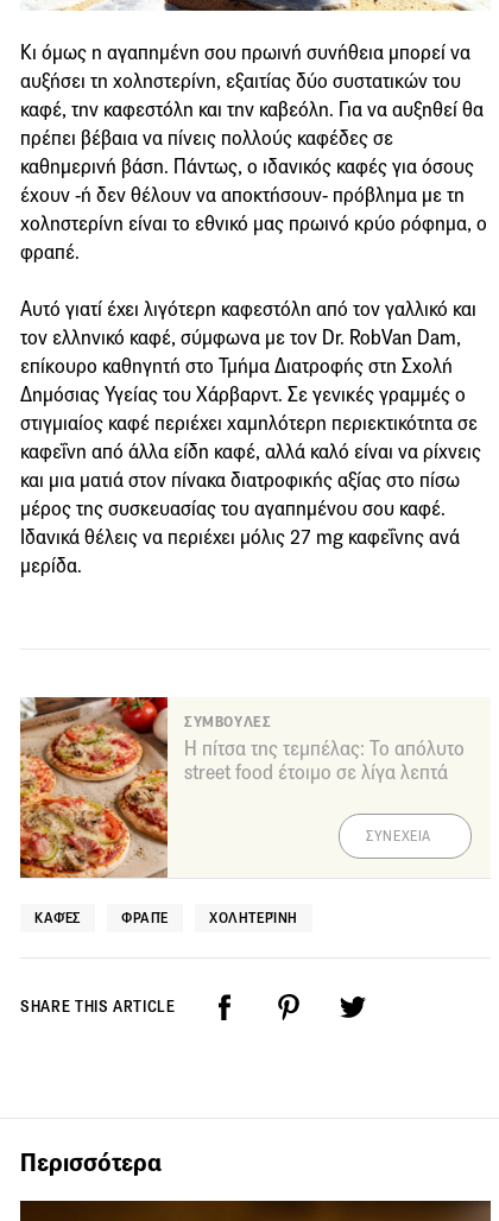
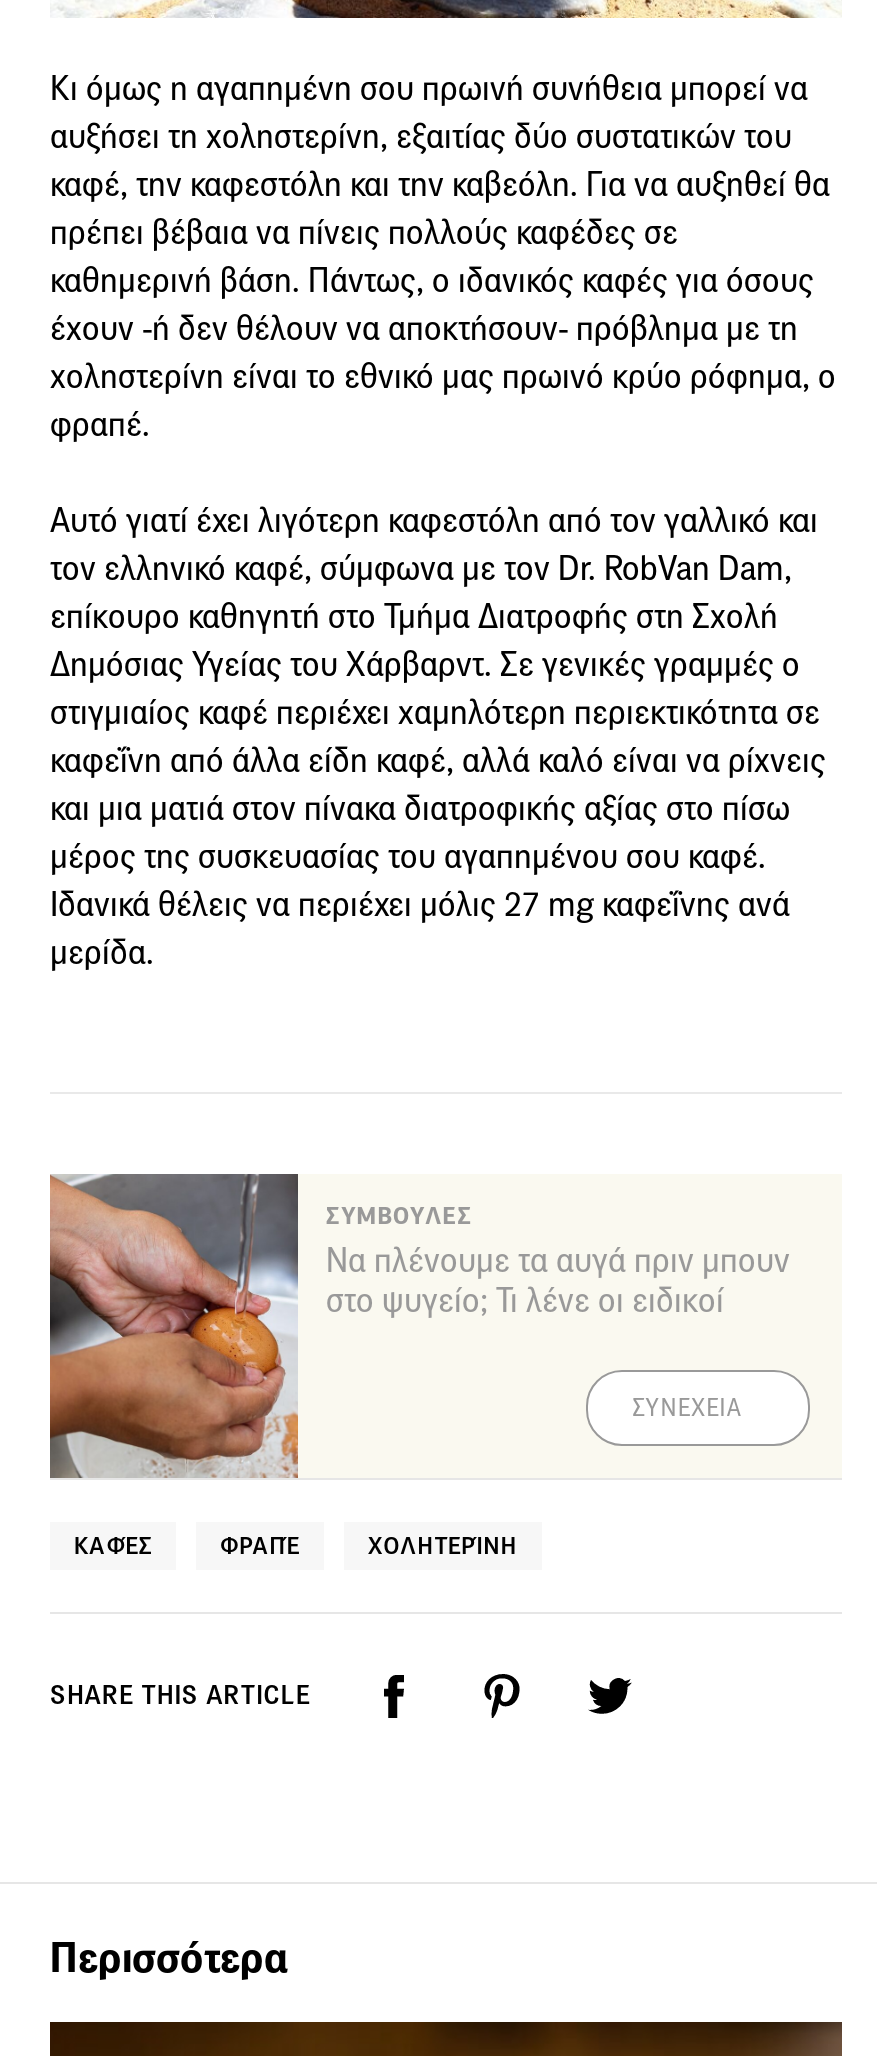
[19,696,465,879] [image] | Η πίτσα της τεμπέλας: Το απόλυτο | street food έτοιμο σε λίγα λεπτά -> [48,1172,790,1478] [image] | Να πλένουμε τα αυγά πριν μπουν | στο ψυγείο; Τι λένε οι ειδικοί

